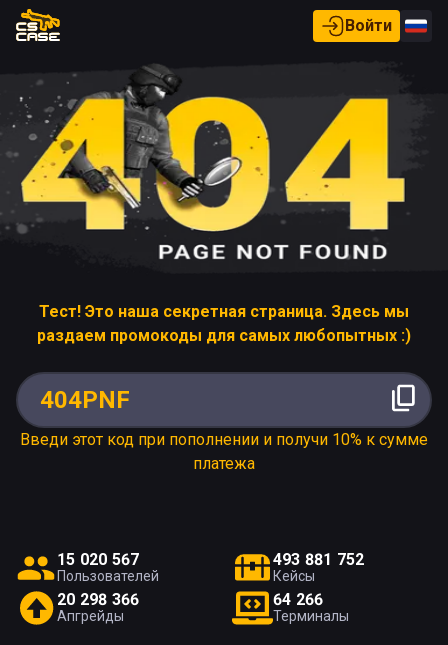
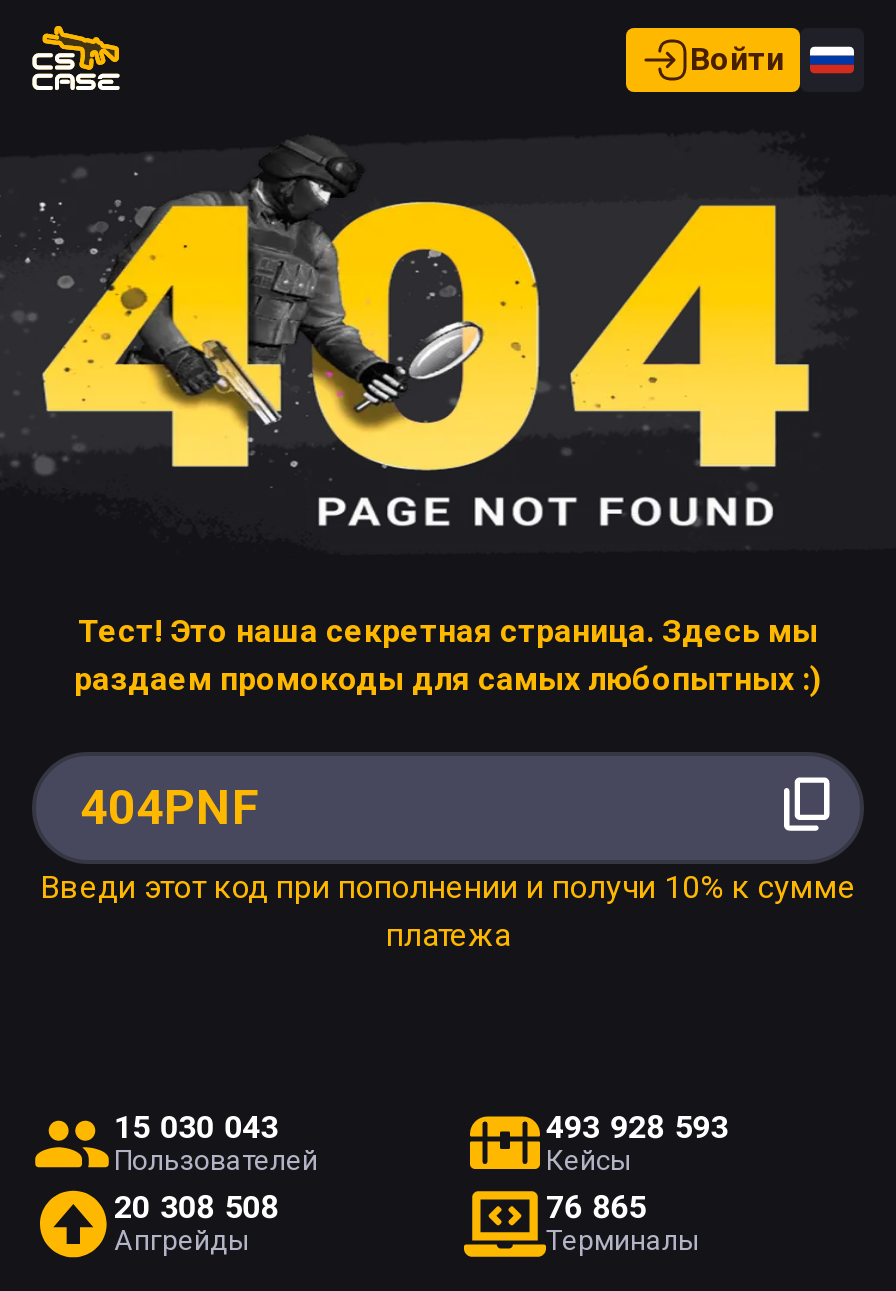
[57,549,139,568] 1 5 020 567 -> [114,1107,278,1145] 1 5 030 043
[273,549,364,568] 493 881 752 -> [546,1107,728,1145] 493 928 593
[57,589,139,608] 20 298 366 -> [114,1187,278,1225] 20 308 508
[273,589,323,608] 64 266 -> [546,1187,646,1225] 76 865

